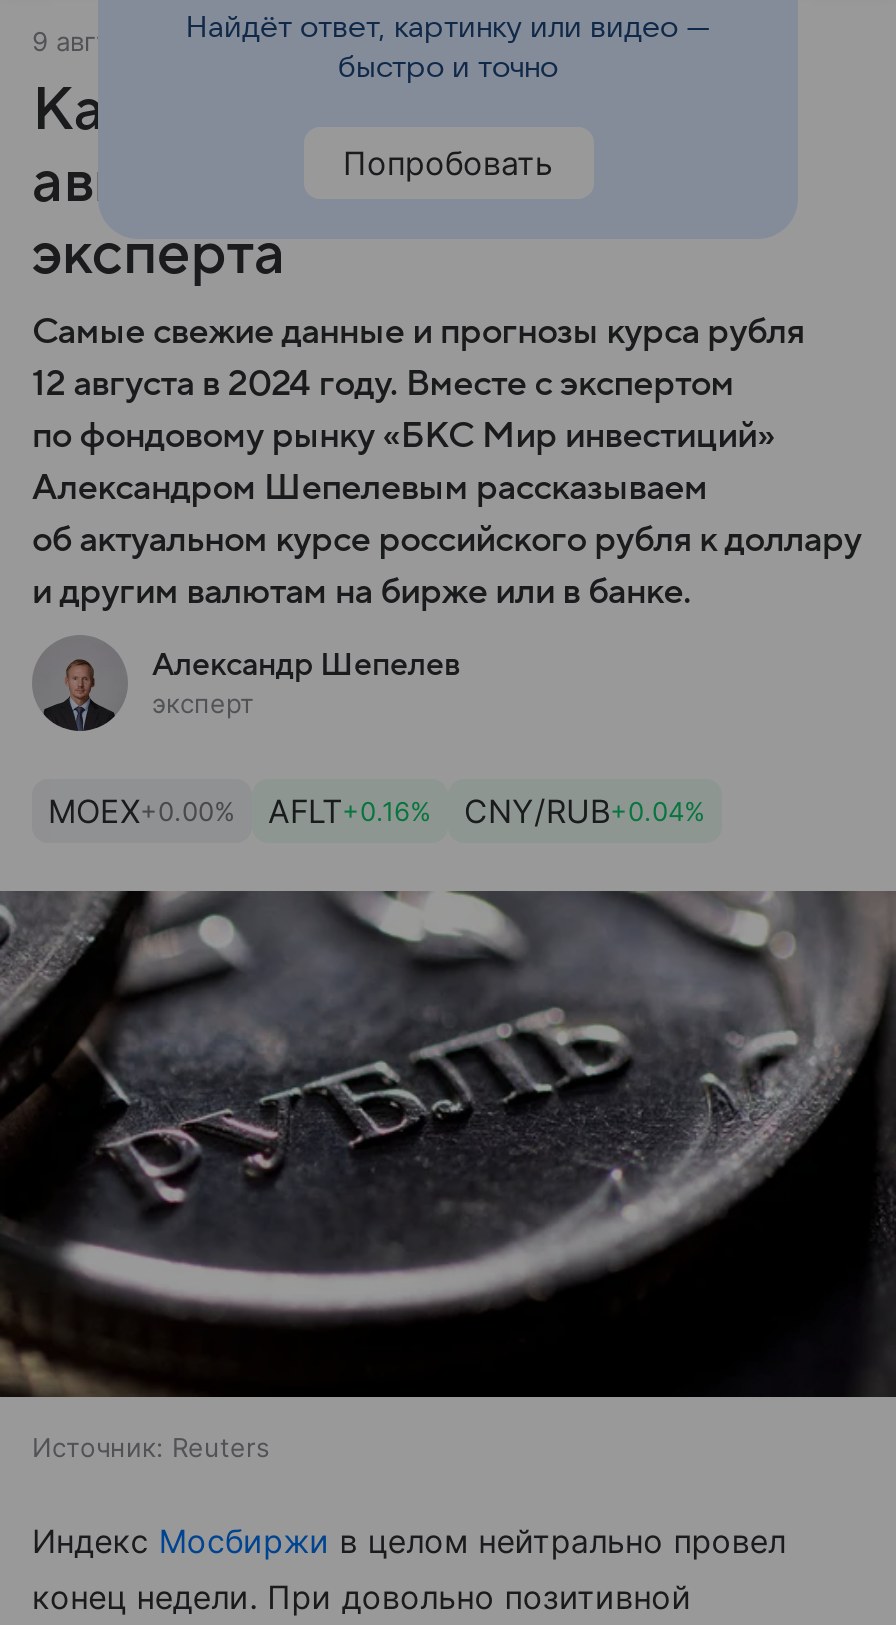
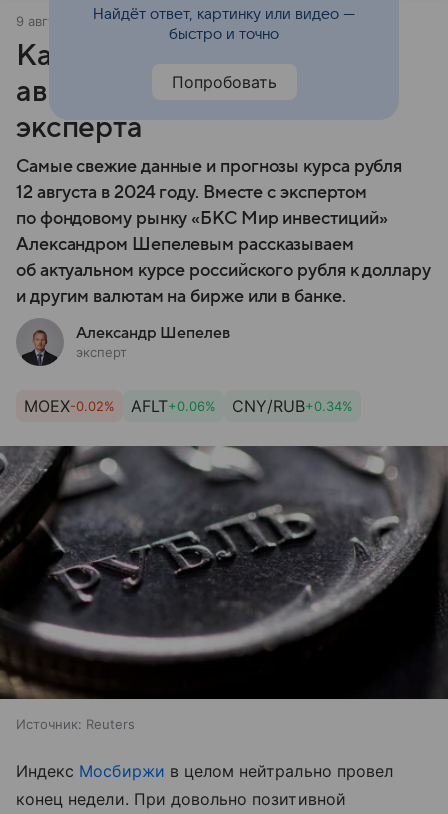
[48,791,236,831] MOEX+0.00% -> [24,396,115,416] MOEX-0.02%
[268,791,432,831] AFLT+0.16% -> [131,396,216,416] AFLT+0.06%
[464,791,706,831] CNY/RUB+0.04% -> [232,396,353,416] CNY/RUB+0.34%

